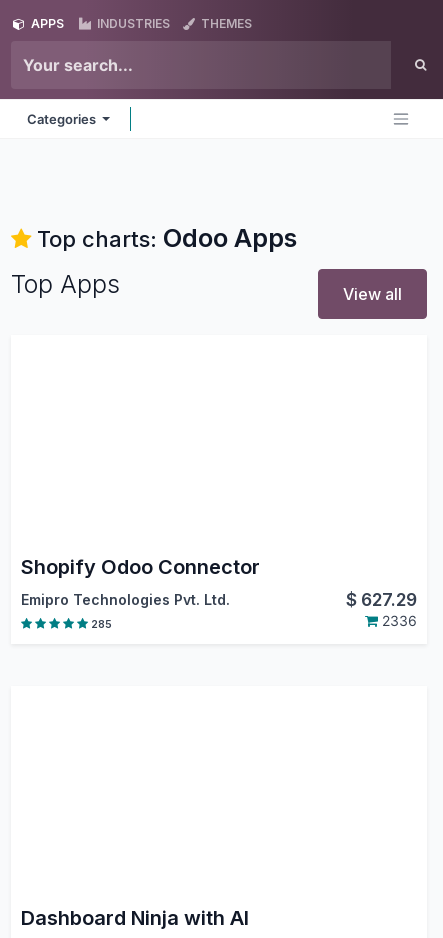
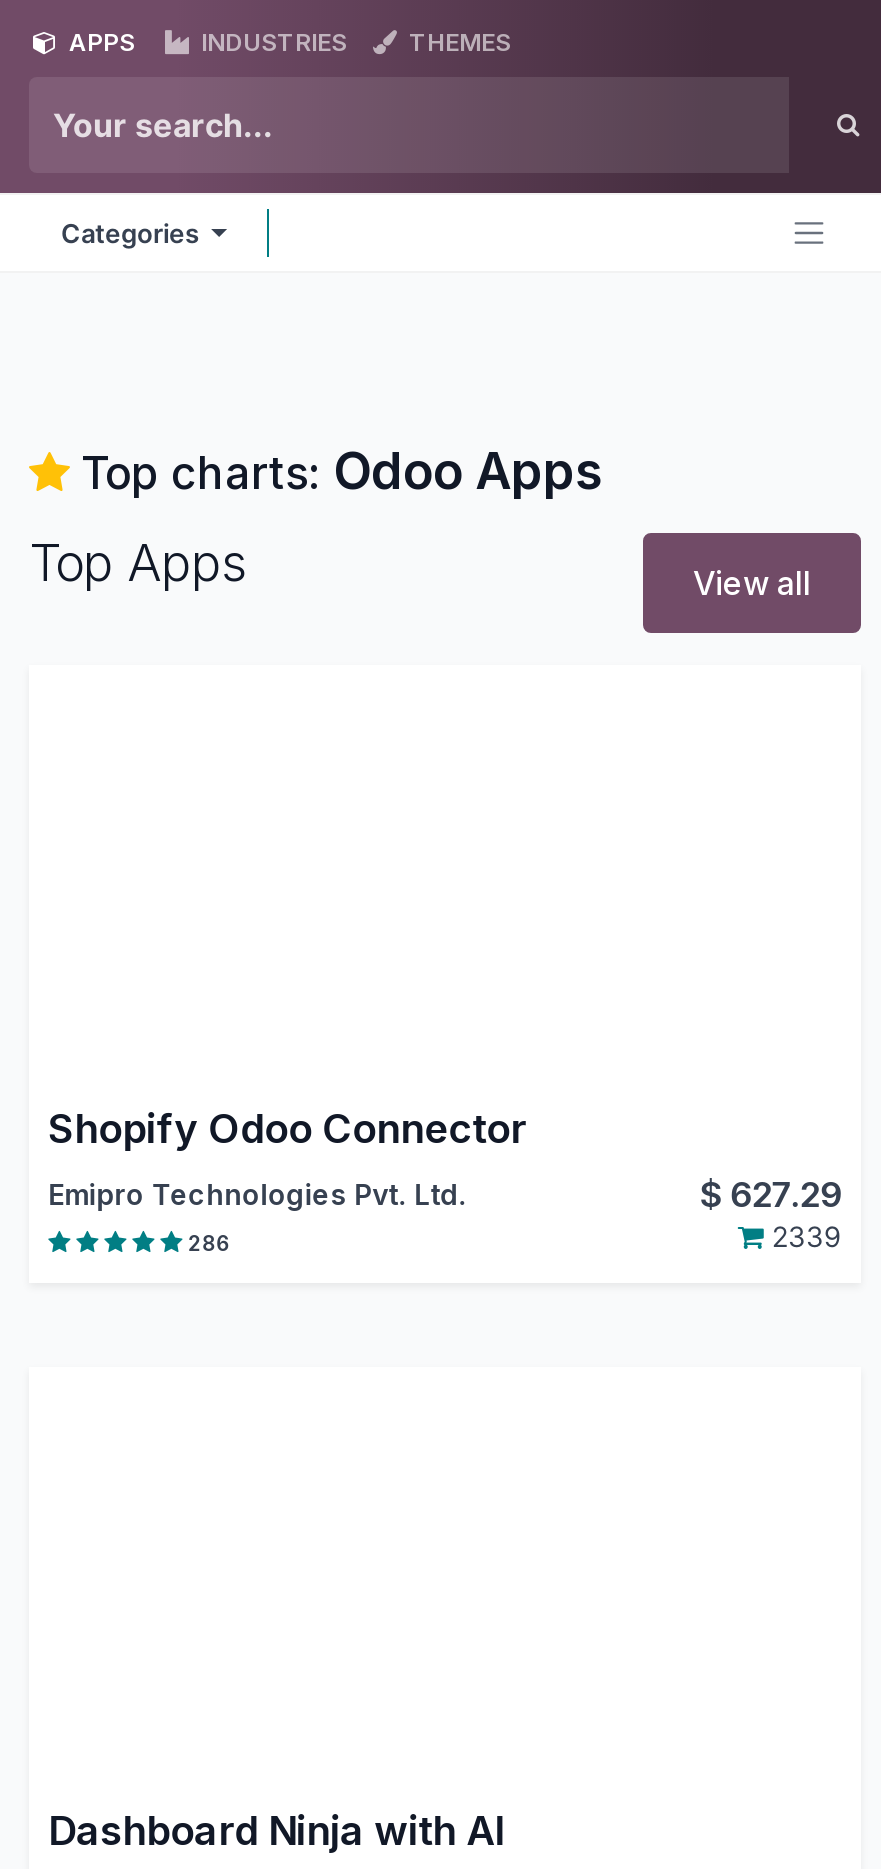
[378,612,417,629] 2336 -> [764,1220,842,1254] 2339
[91,618,112,631] 285 -> [188,1232,230,1258] 286

